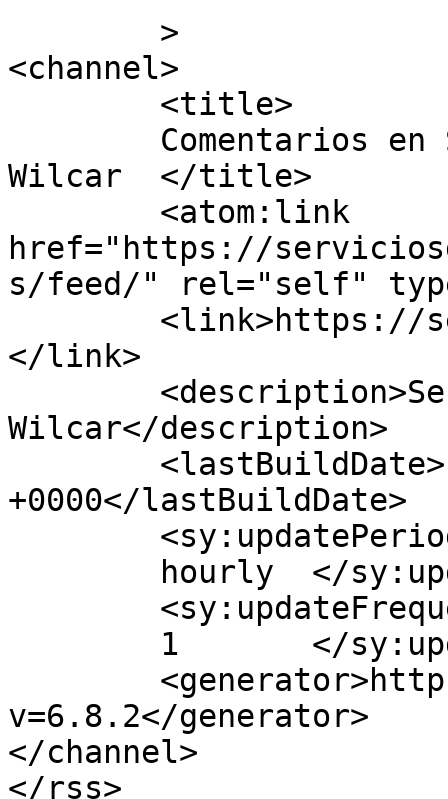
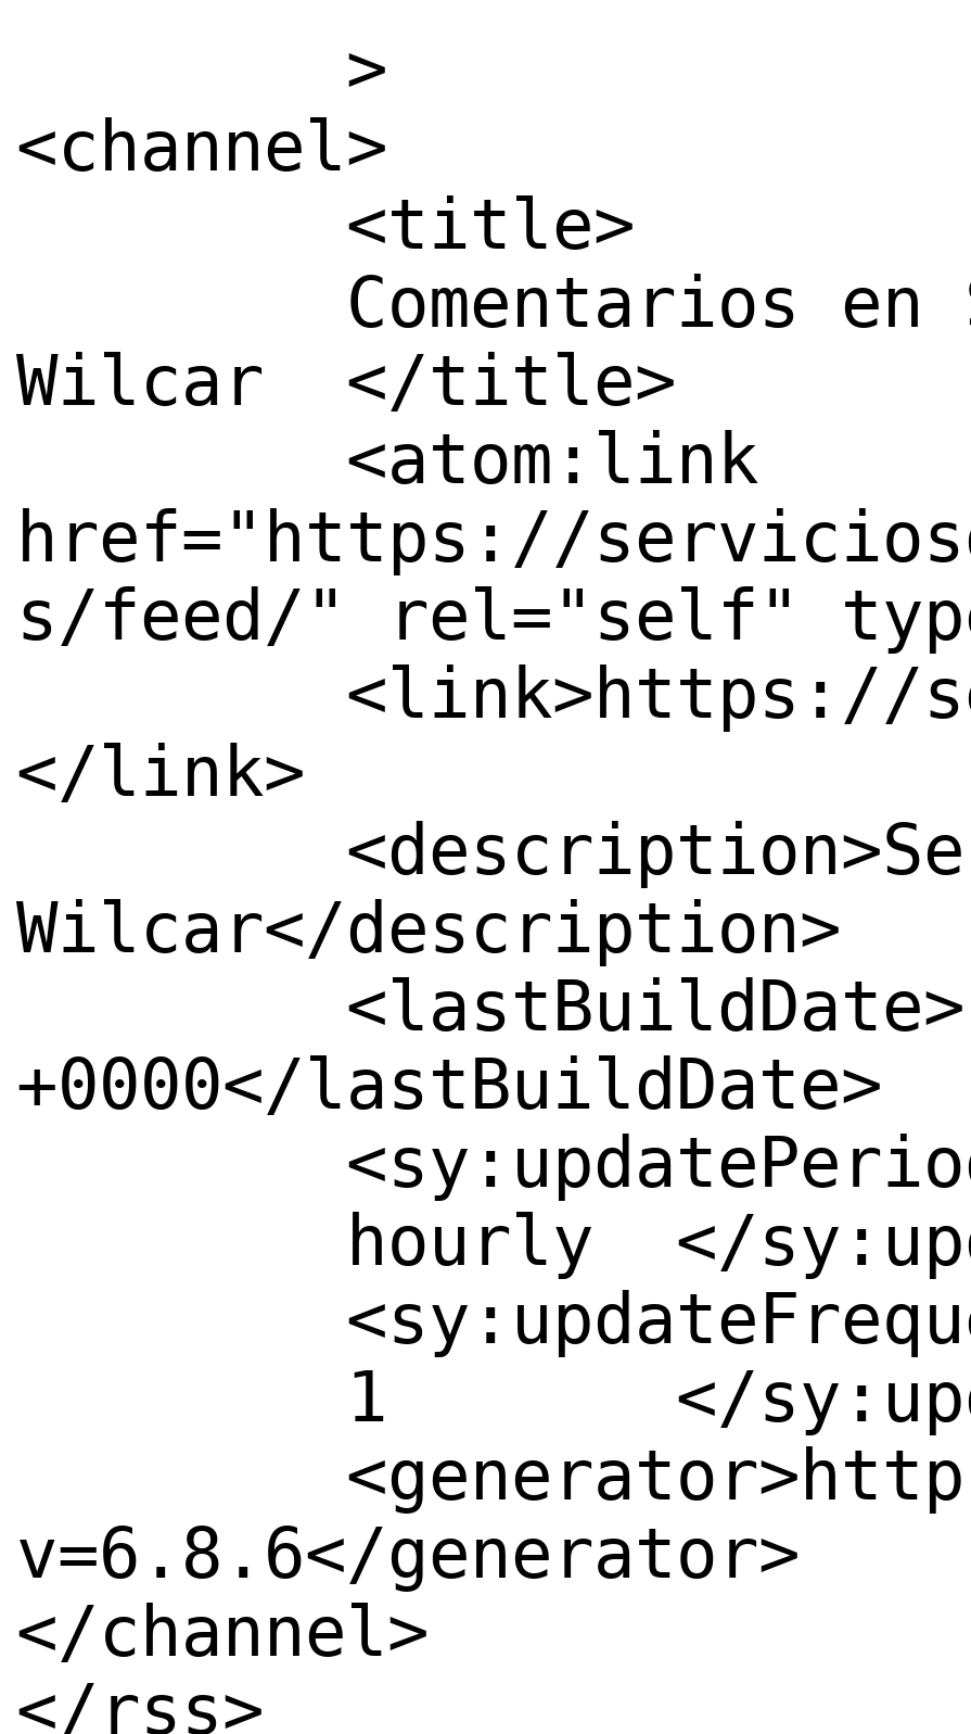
[8,698,369,734] v=6.8.2</generator> -> [16,1515,800,1593] v=6.8.6</generator>

